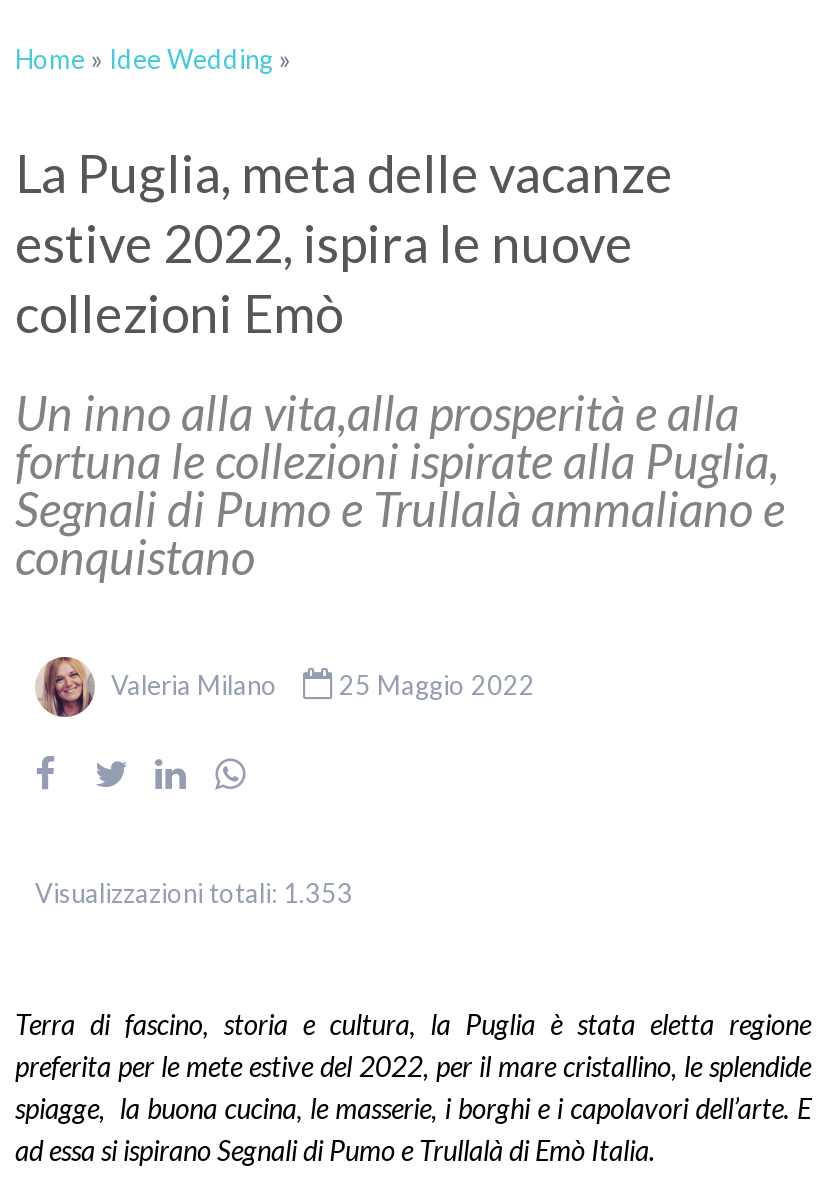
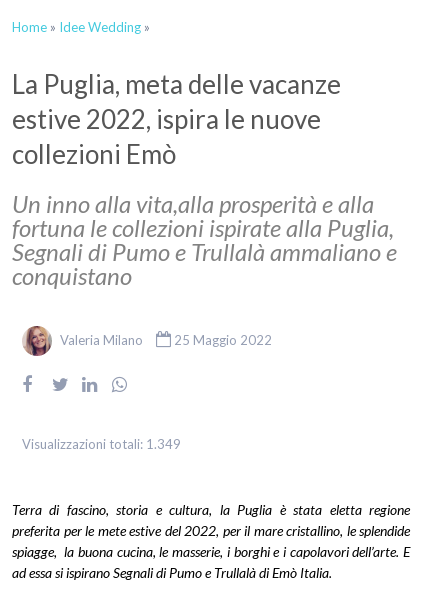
[35,877,353,909] Visualizzazioni totali: 1.353 -> [22,436,181,452] Visualizzazioni totali: 1.349

